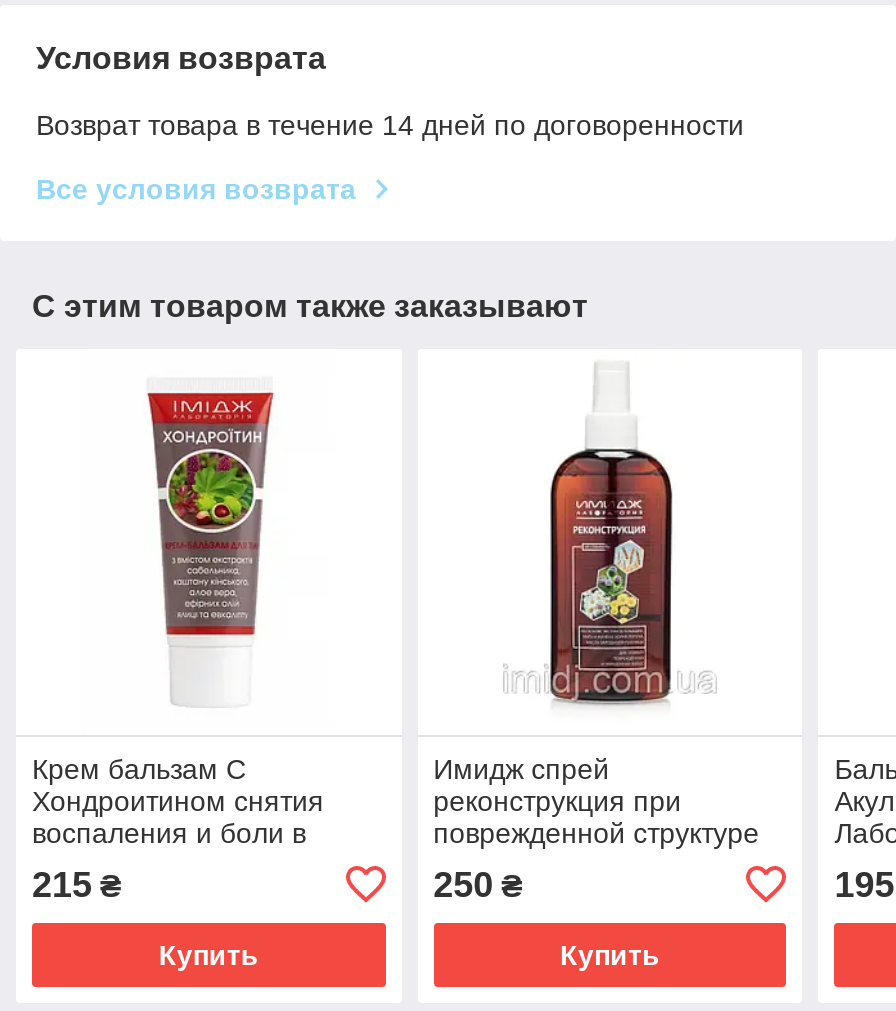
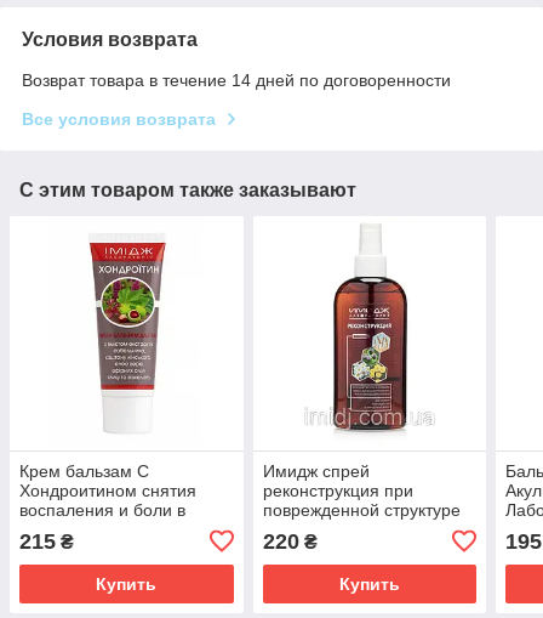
[433,865,523,905] 250 ₴ -> [263,529,317,553] 220 ₴

